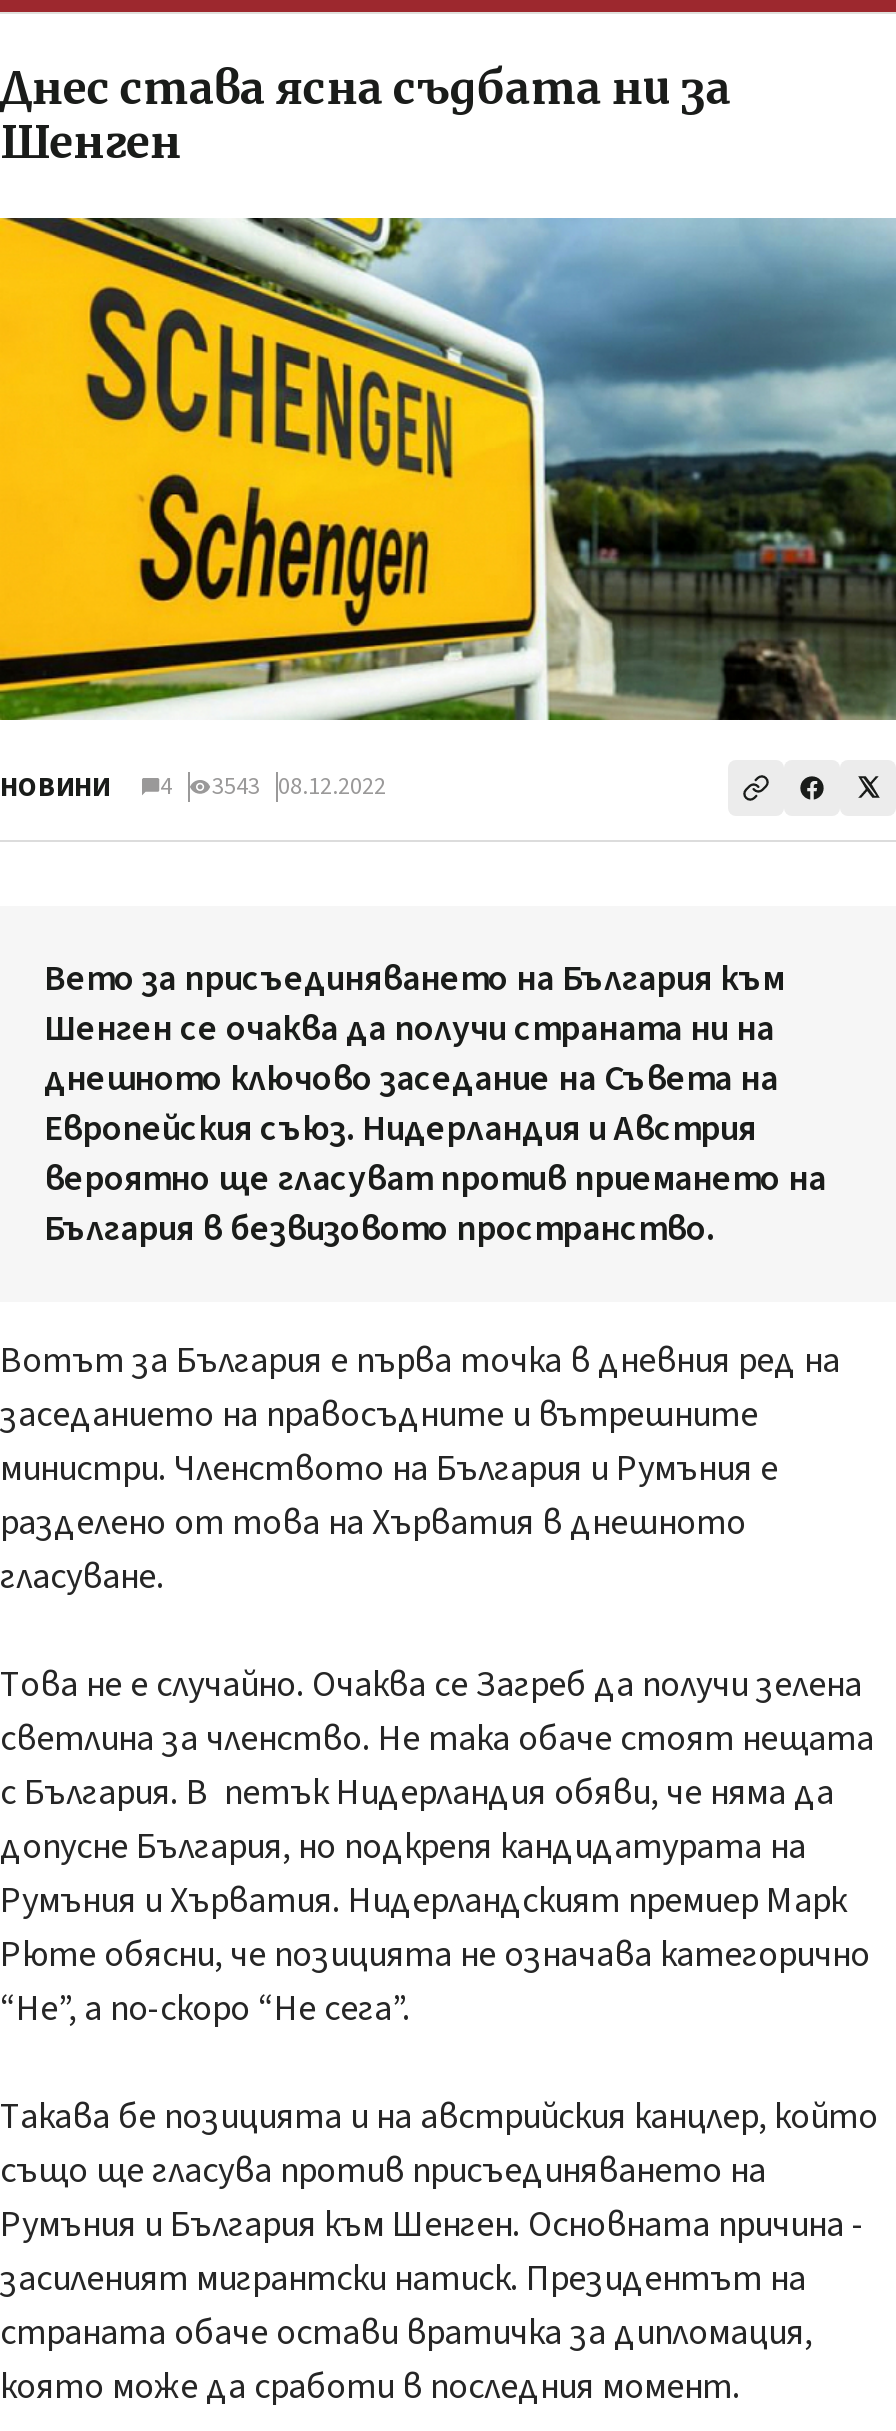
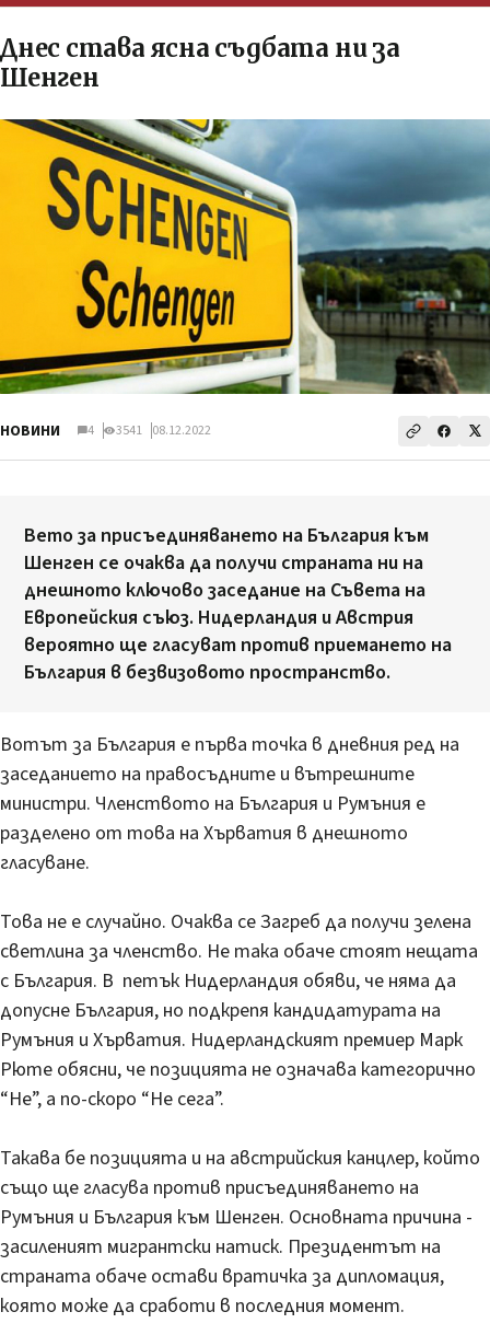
[0,768,386,808] НОВИНИ 4 3543 08.12.2022 -> [0,420,211,442] НОВИНИ 4 3541 08.12.2022

